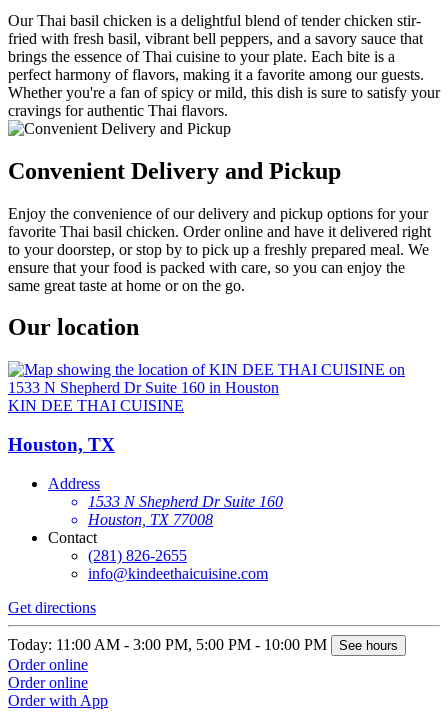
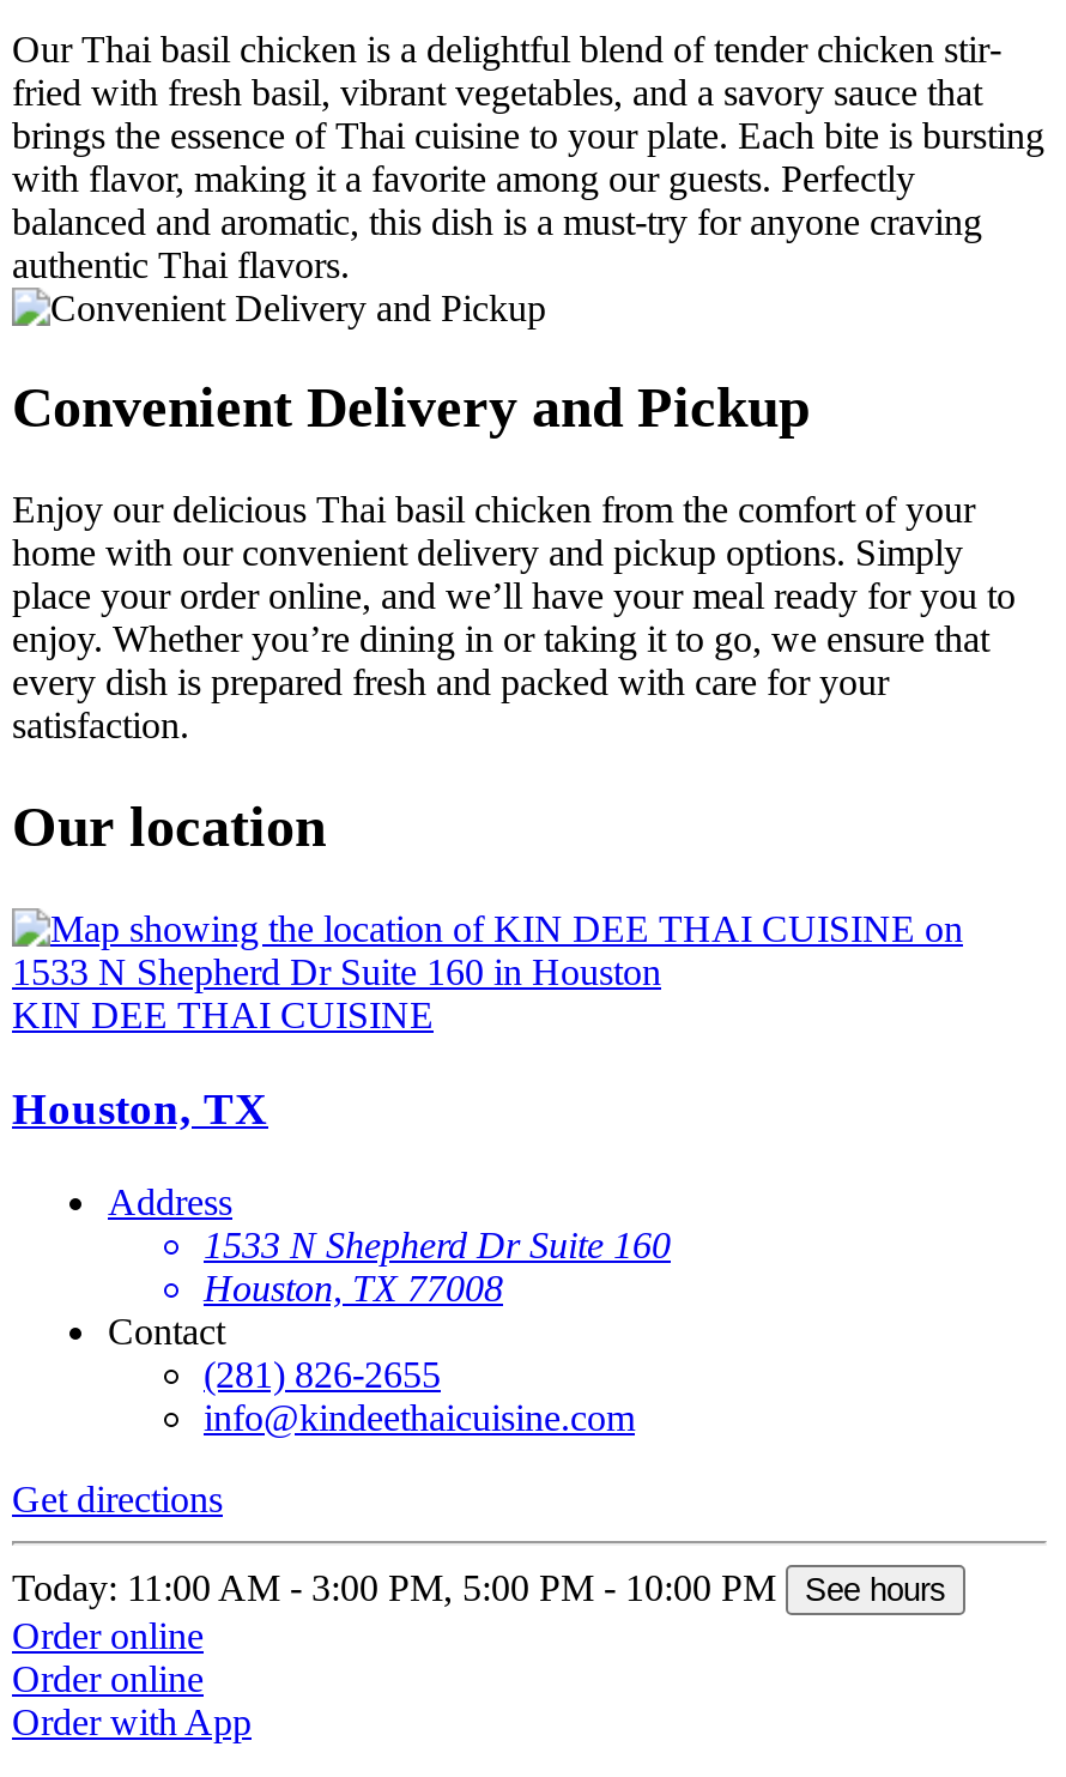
[8,30,440,119] fried with fresh basil, vibrant bell peppers, and a savory sauce that | brings the essence of Thai cuisine to your plate. Each bite is a | perfect harmony of flavors, making it a favorite among our guests. | Whether you're a fan of spicy or mild, this dish is sure to satisfy your | cravings for authentic Thai flavors. -> [12,71,1044,284] fried with fresh basil, vibrant vegetables, and a savory sauce that | brings the essence of Thai cuisine to your plate. Each bite is bursting | with flavor, making it a favorite among our guests. Perfectly | balanced and aromatic, this dish is a must-try for anyone craving | authentic Thai flavors.
[8,204,431,293] Enjoy the convenience of our delivery and pickup options for your | favorite Thai basil chicken. Order online and have it delivered right | to your doorstep, or stop by to pick up a freshly prepared meal. We | ensure that your food is packed with care, so you can enjoy the | same great taste at home or on the go. -> [12,490,1016,747] Enjoy our delicious Thai basil chicken from the comfort of your | home with our convenient delivery and pickup options. Simply | place your order online, and we’ll have your meal ready for you to | enjoy. Whether you’re dining in or taking it to go, we ensure that | every dish is prepared fresh and packed with care for your | satisfaction.

